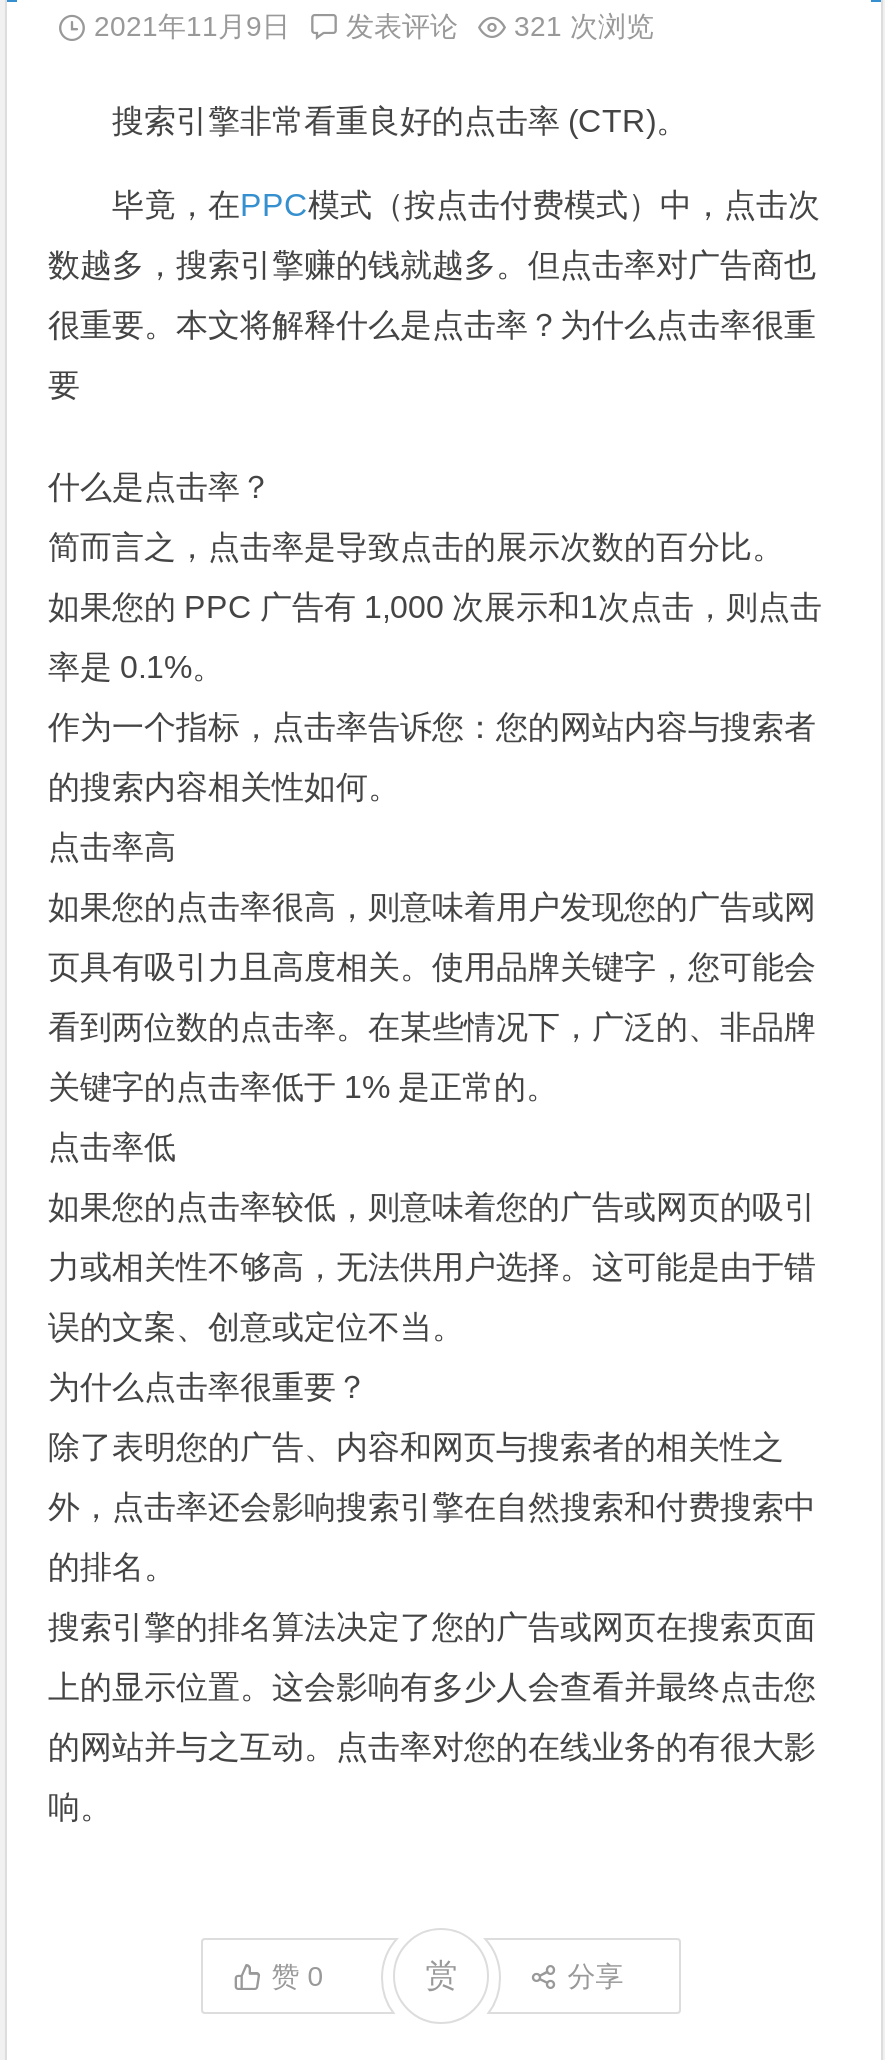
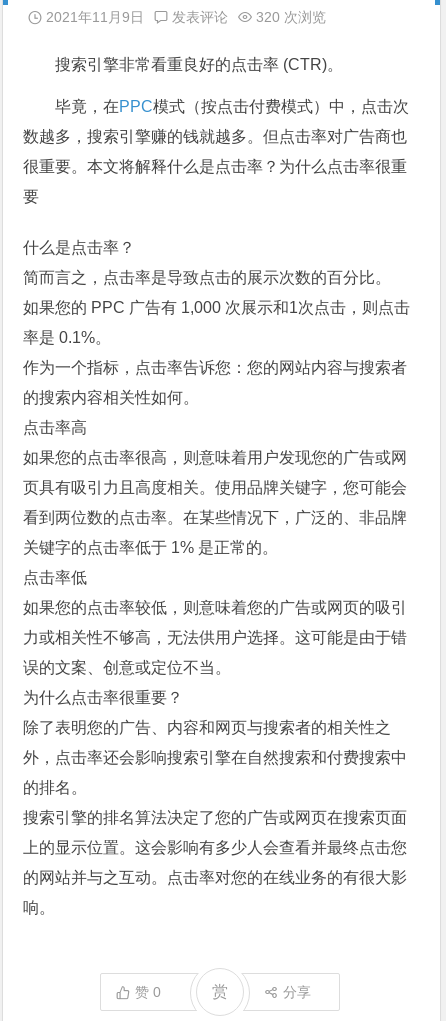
[86,11,654,43] 2021年11月9日 发表评论 321 次浏览 -> [42,9,326,25] 2021年11月9日 发表评论 320 次浏览

